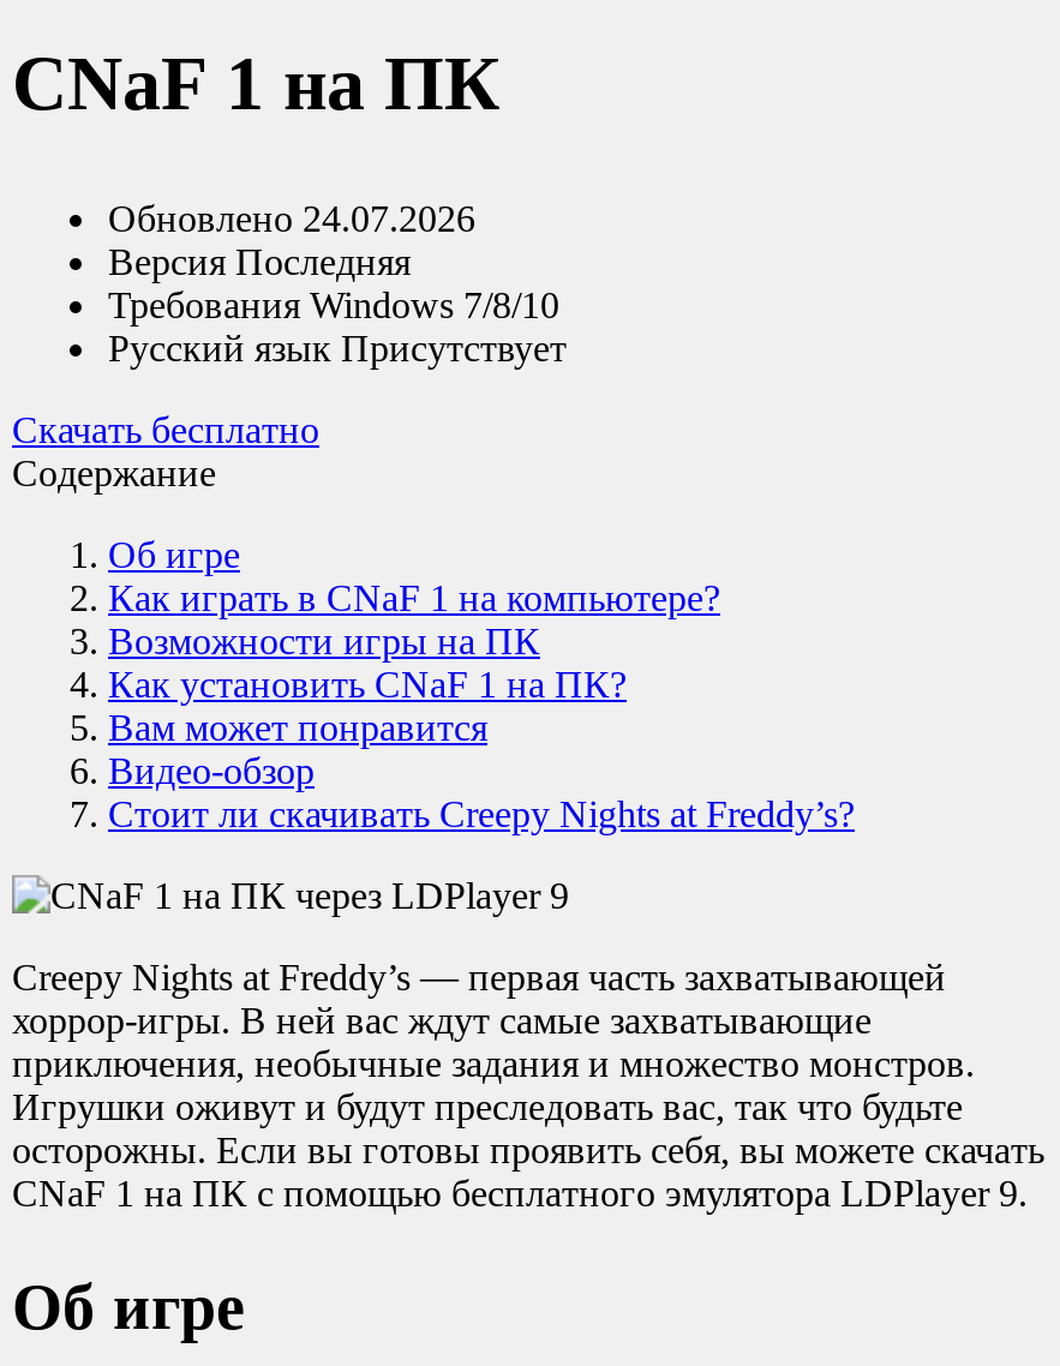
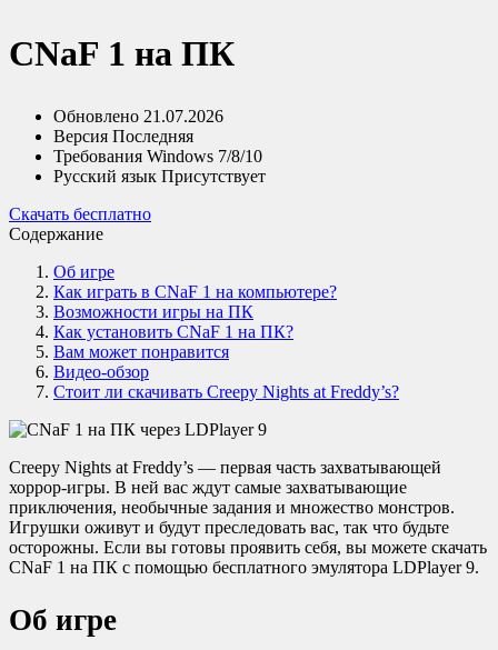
[108,198,475,239] Обновлено 24.07.2026 -> [53,107,223,126] Обновлено 21.07.2026

